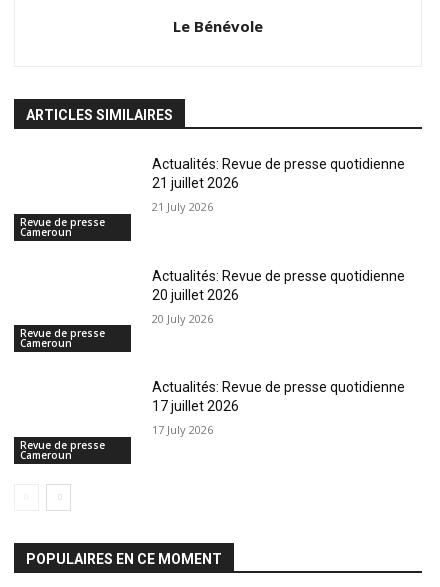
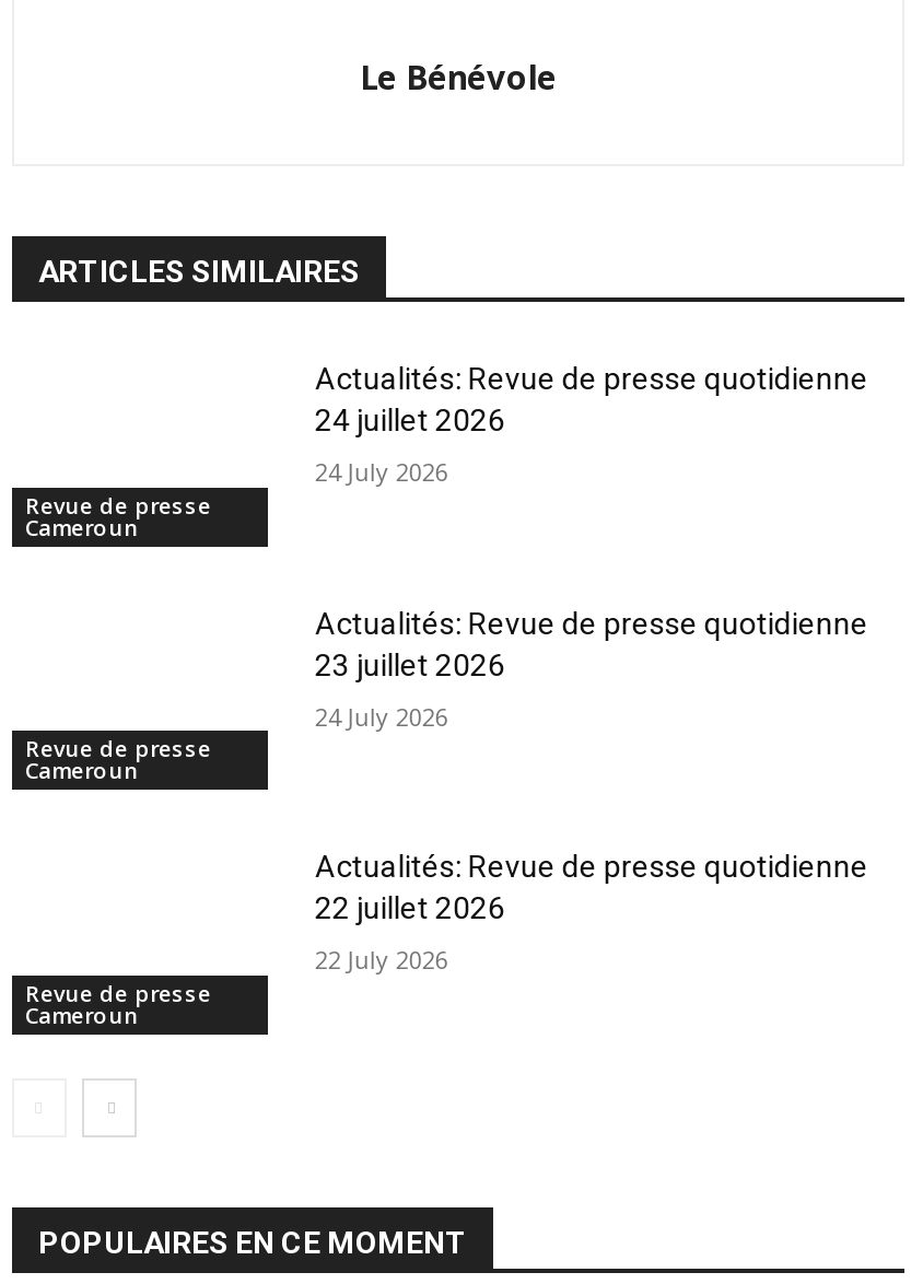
[152,175,239,191] 21 juillet 2026 -> [315,402,505,437] 24 juillet 2026
[152,199,213,214] 21 July 2026 -> [315,455,448,488] 24 July 2026
[152,287,239,303] 20 juillet 2026 -> [315,647,505,682] 23 juillet 2026
[152,311,213,326] 20 July 2026 -> [315,699,448,732] 24 July 2026
[152,398,239,414] 17 juillet 2026 -> [315,891,505,926] 22 juillet 2026
[152,422,213,437] 17 July 2026 -> [315,943,448,976] 22 July 2026

